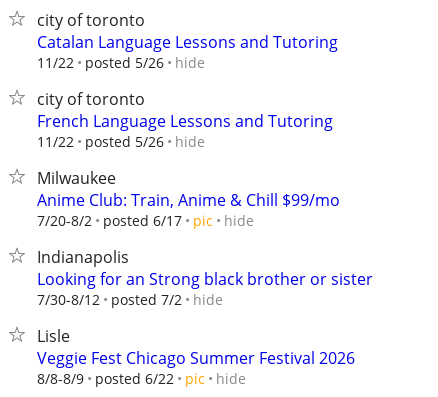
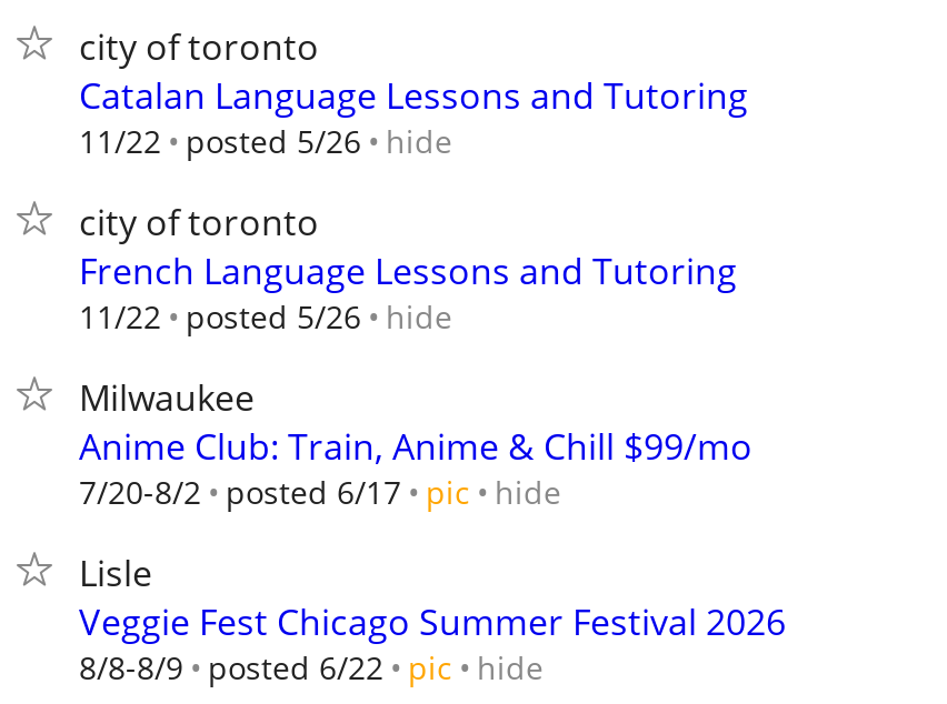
[37,246,373,309] Indianapolis | Looking for an Strong black brother or sister | 7/30-8/12 posted 7/2 hide -> none

